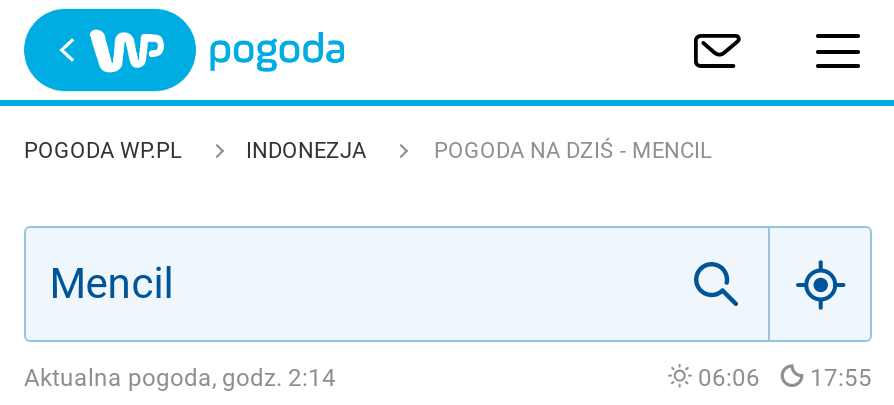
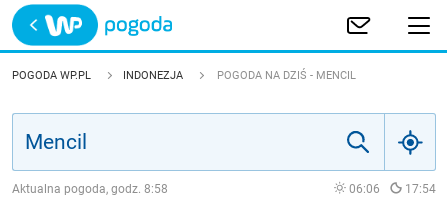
[24,364,336,392] Aktualna pogoda, godz. 2:14 -> [12,182,168,196] Aktualna pogoda, godz. 8:58
[698,364,872,392] 06:06 17:55 -> [349,182,436,196] 06:06 17:54

